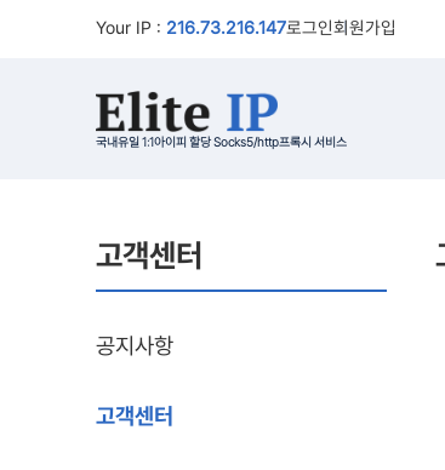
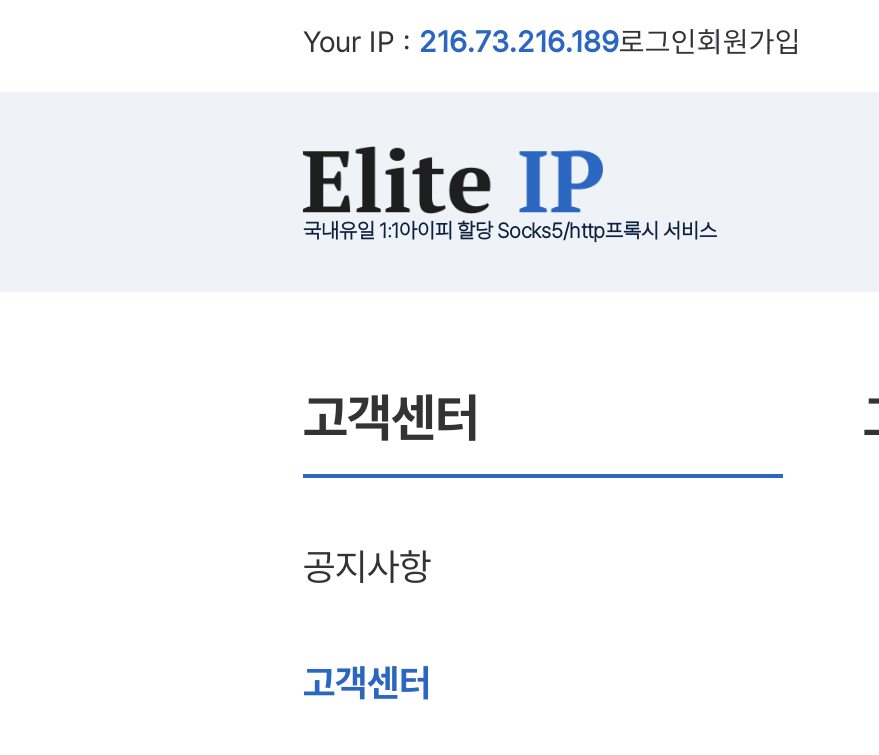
[96,17,396,38] Your IP : 216.73.216.147로그인회원가입 -> [303,24,801,58] Your IP : 216.73.216.189로그인회원가입

